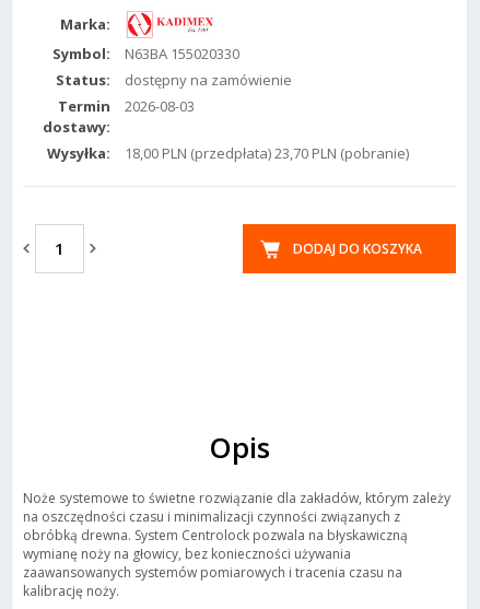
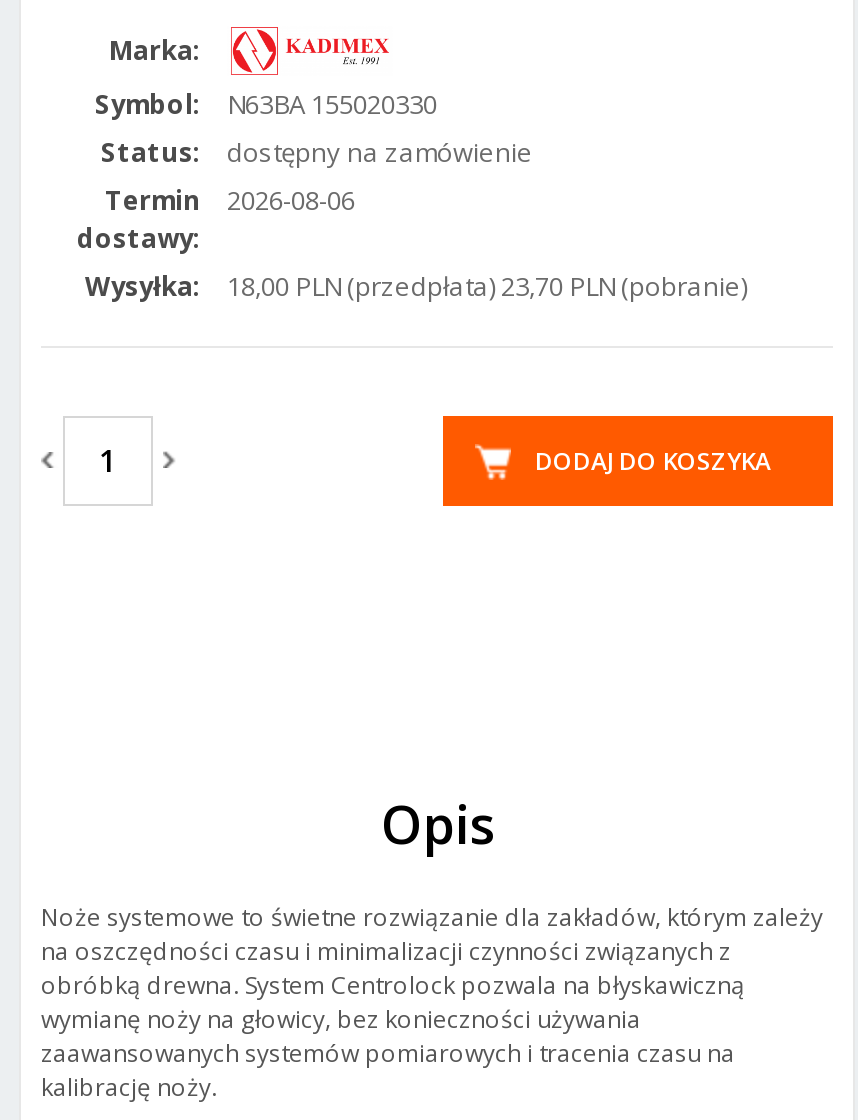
[58,96,195,116] Termin 2026-08-03 -> [105,182,355,218] Termin 2026-08-06

